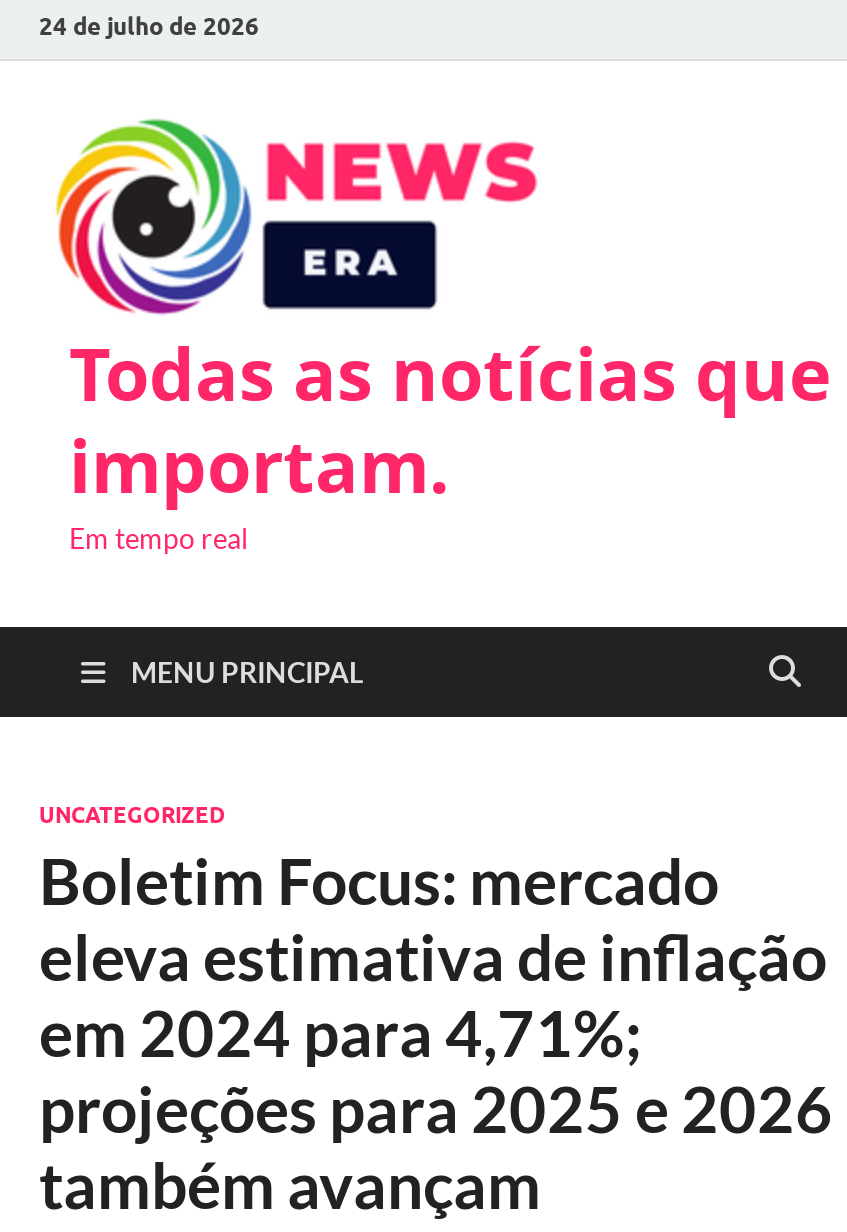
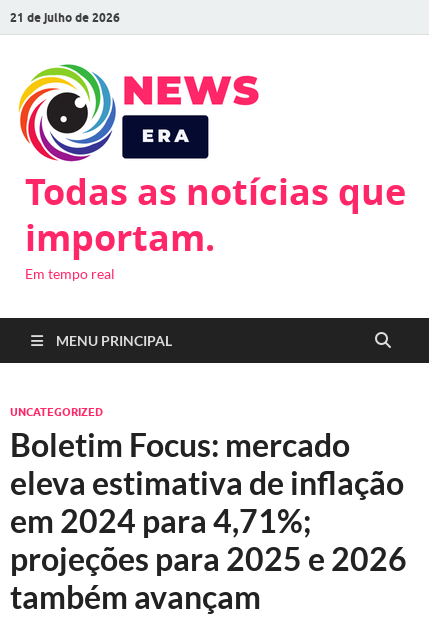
[39,10,259,40] 24 de julho de 2026 -> [10,9,120,24] 21 de julho de 2026

